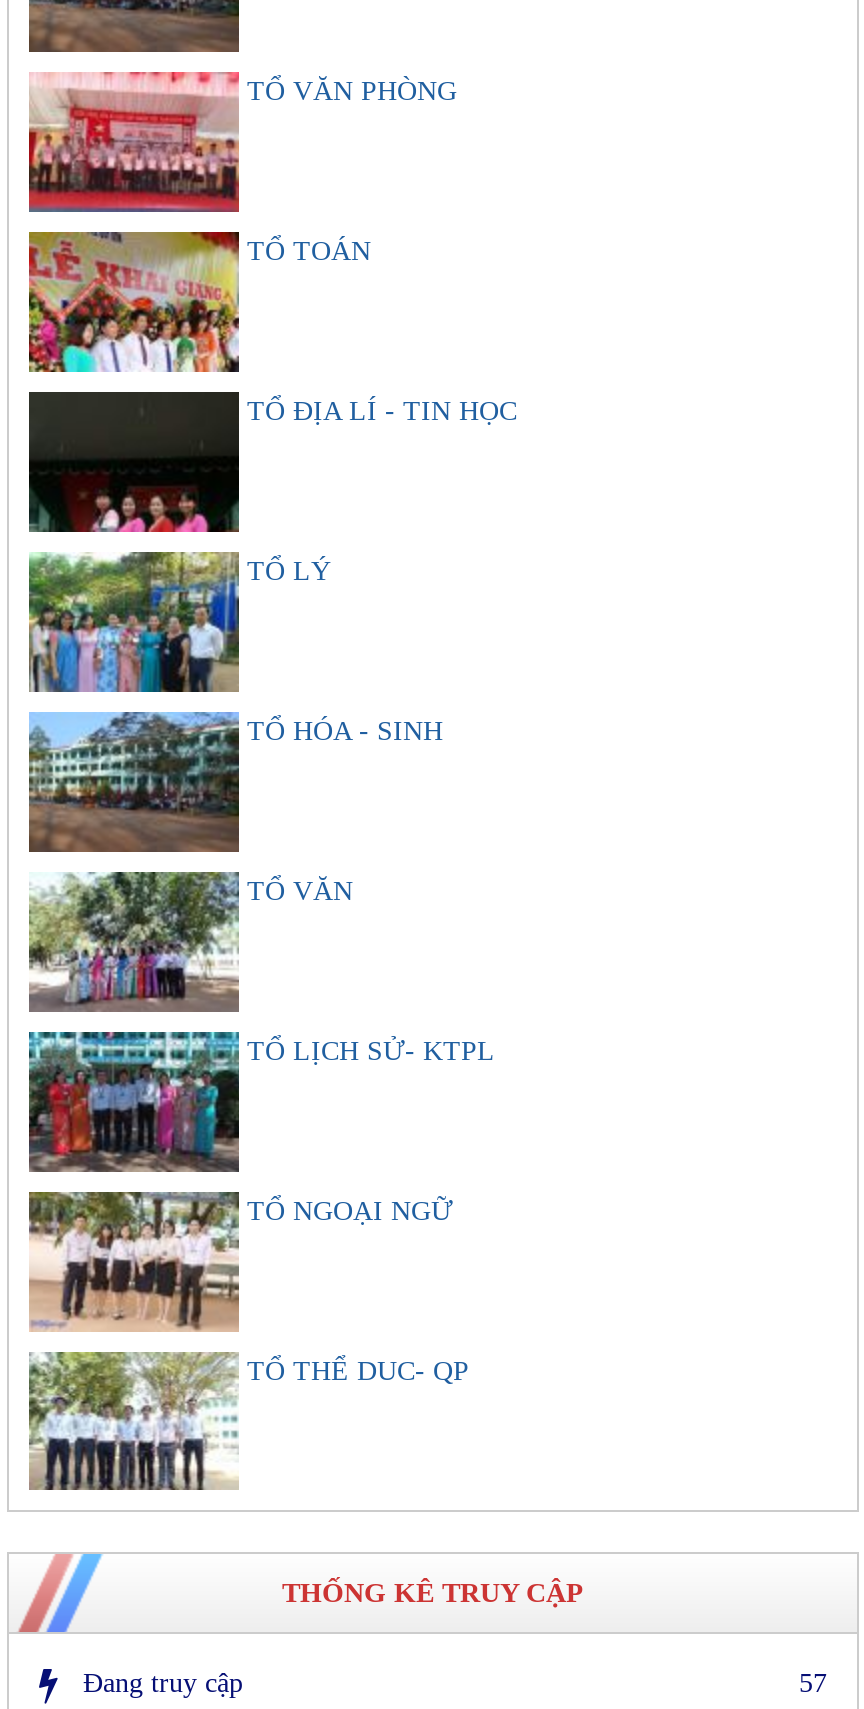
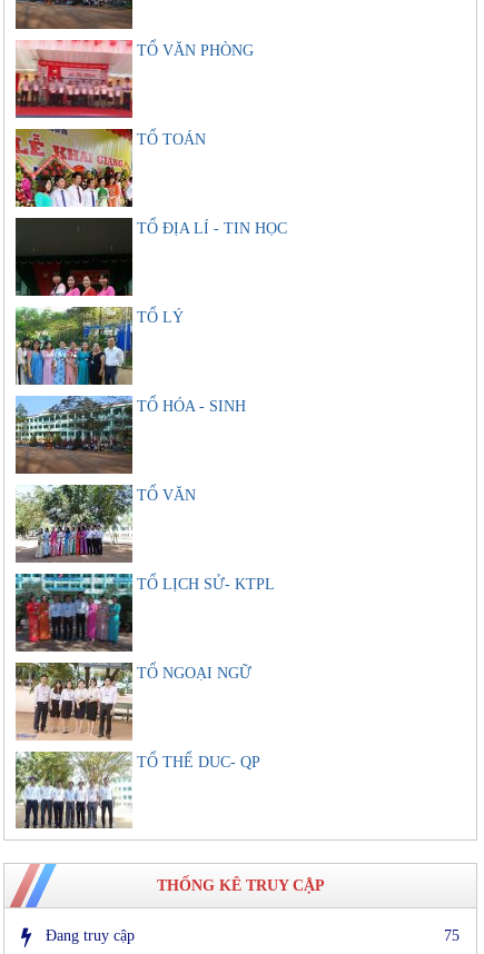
[799,1669,827,1699] 57 -> [444,928,460,945] 75

